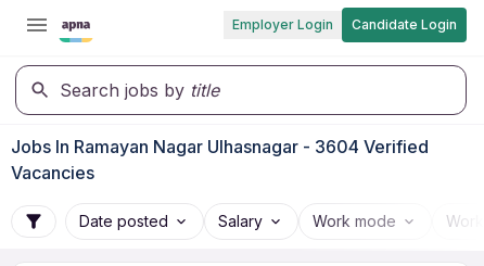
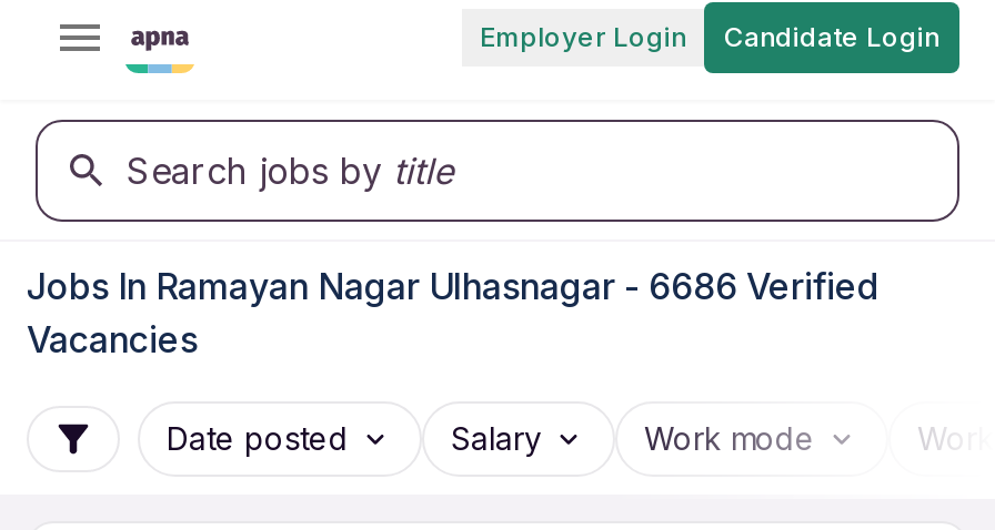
[11,136,429,157] Jobs In Ramayan Nagar Ulhasnagar - 3604 Verified -> [27,264,880,308] Jobs In Ramayan Nagar Ulhasnagar - 6686 Verified

